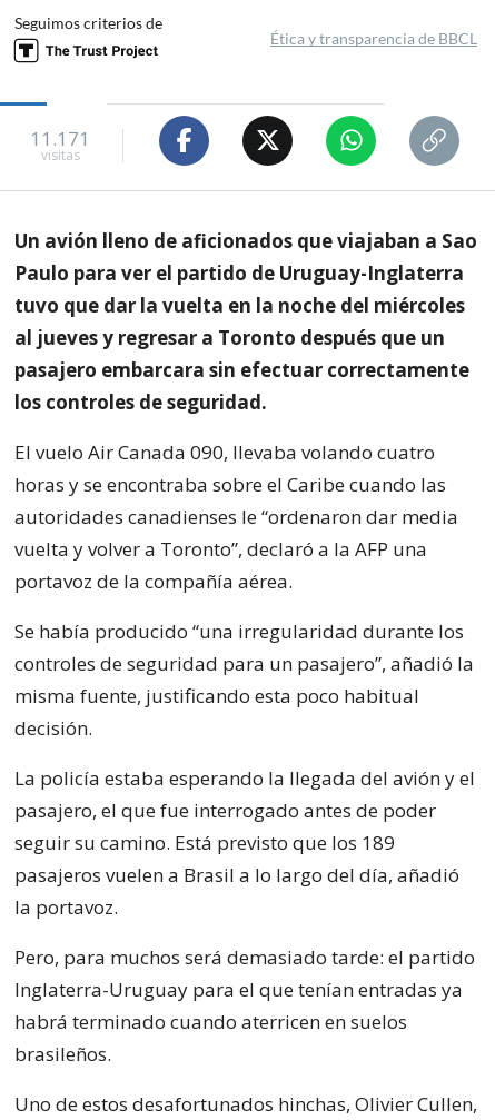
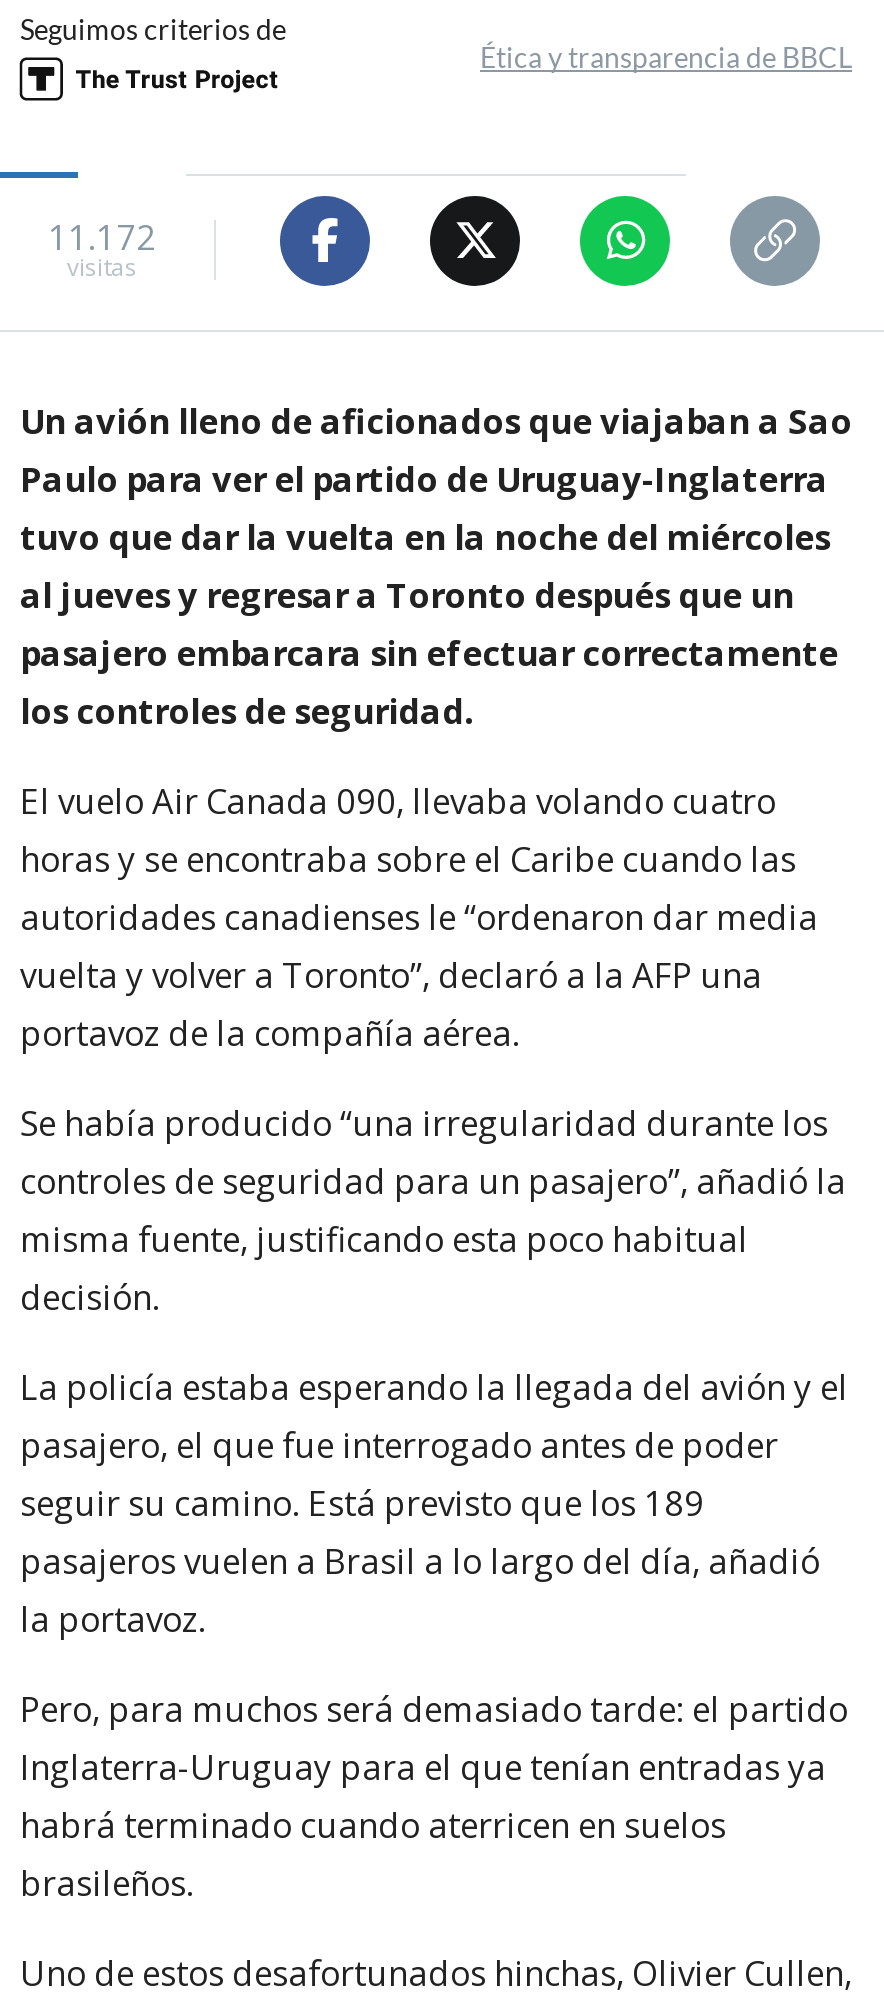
[30,126,90,152] 11.171 -> [48,215,156,261] 11.172

